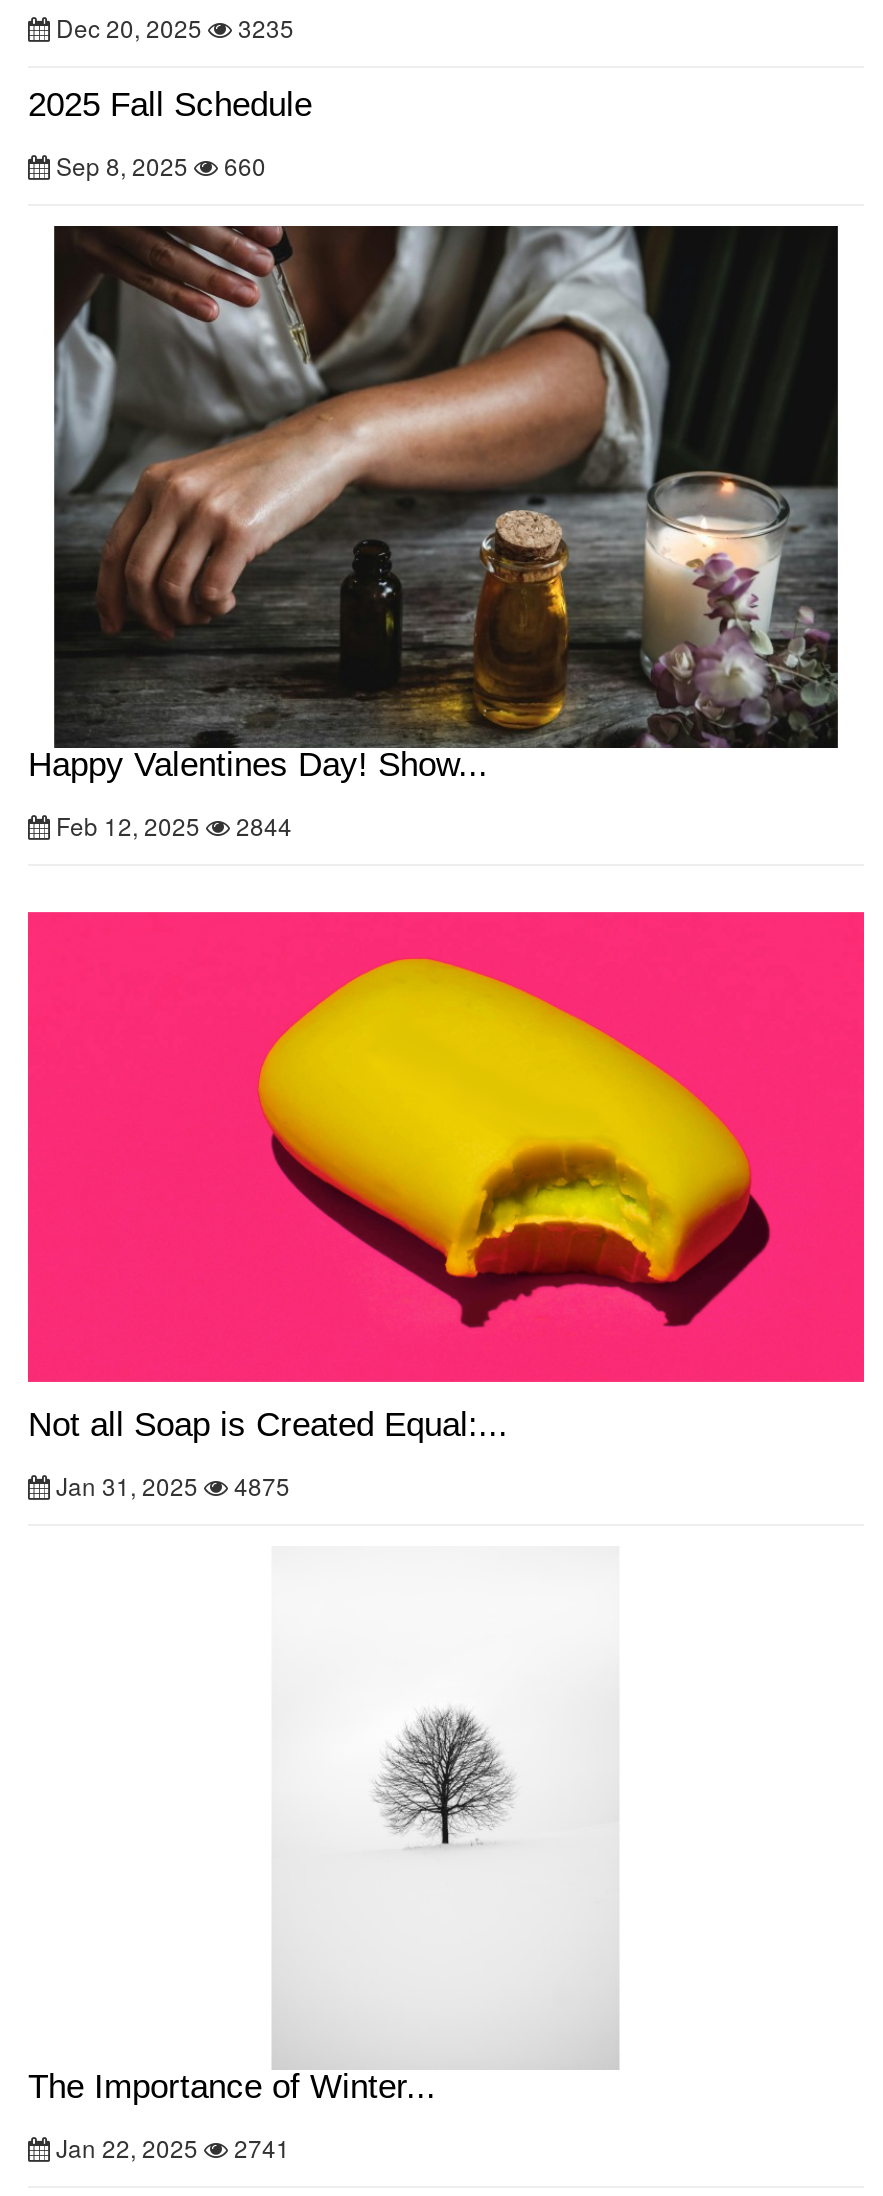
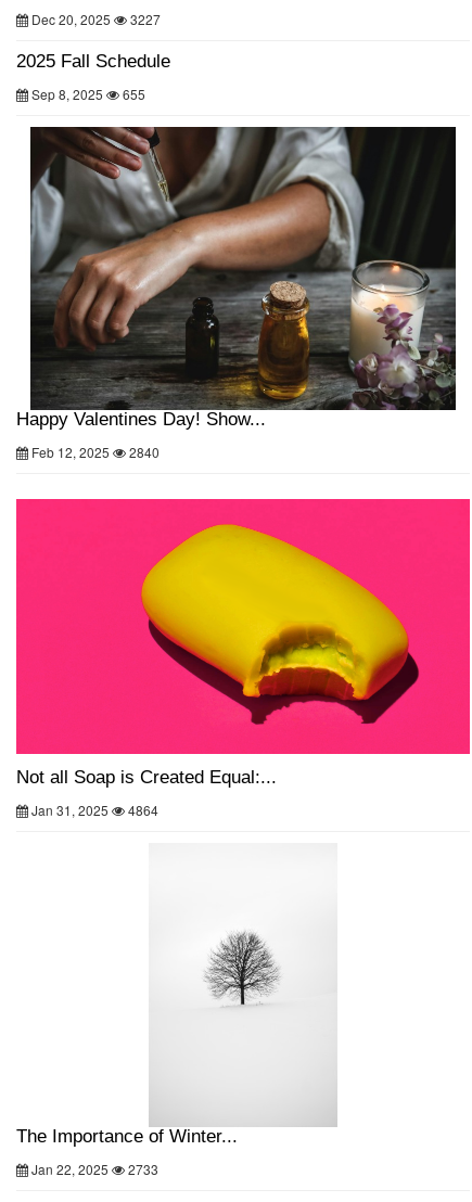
[50,10,294,44] Dec 20, 2025 3235 -> [28,10,161,28] Dec 20, 2025 3227
[50,148,266,182] Sep 8, 2025 660 -> [28,85,145,103] Sep 8, 2025 655
[50,808,292,842] Feb 12, 2025 2844 -> [28,443,160,461] Feb 12, 2025 2840
[50,1469,290,1503] Jan 31, 2025 4875 -> [28,801,158,820] Jan 31, 2025 4864
[50,2129,290,2163] Jan 22, 2025 2741 -> [28,1159,158,1178] Jan 22, 2025 2733

